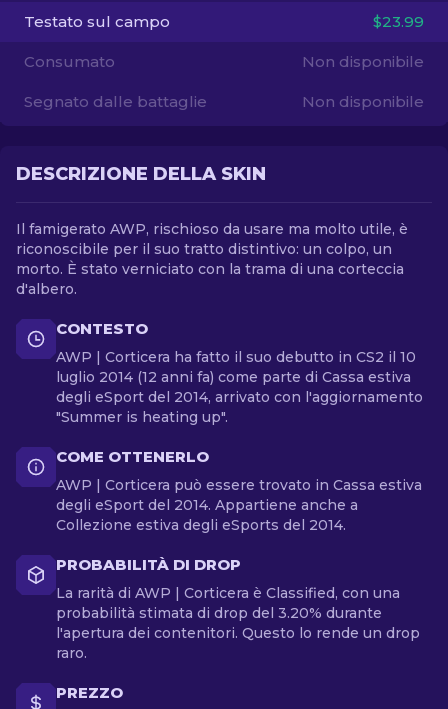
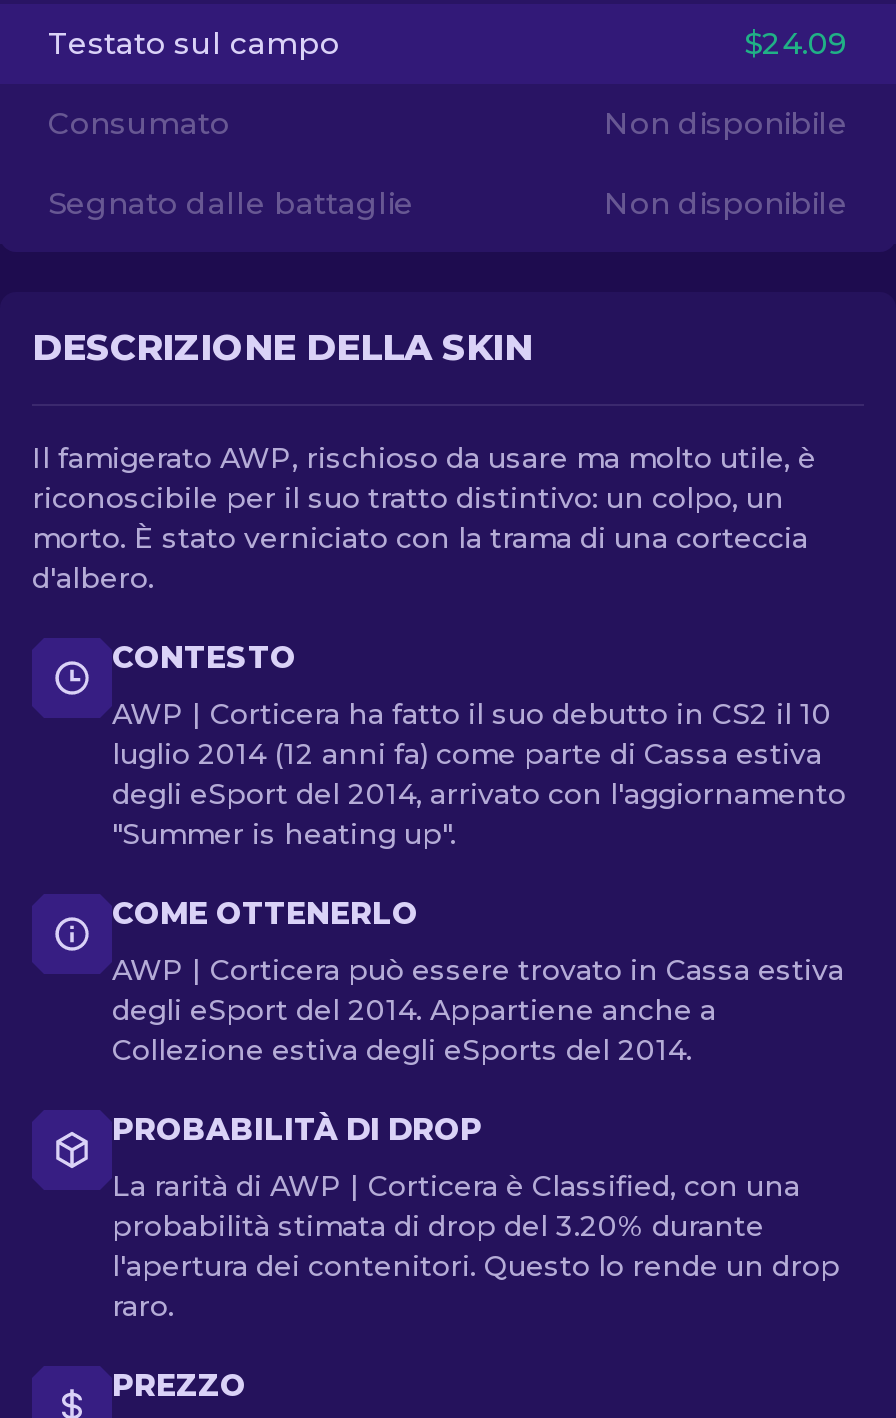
[373,12,424,31] $23.99 -> [744,24,848,62] $24.09

